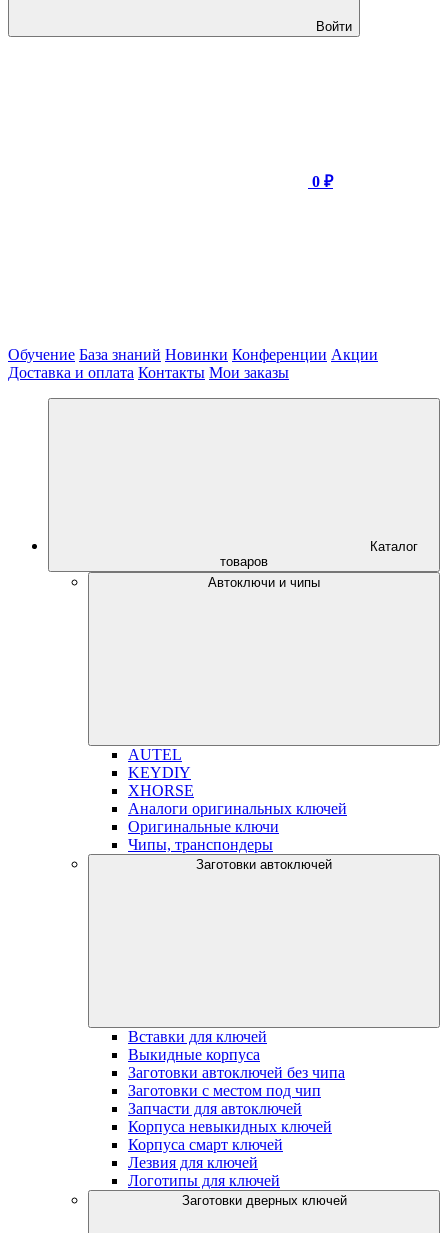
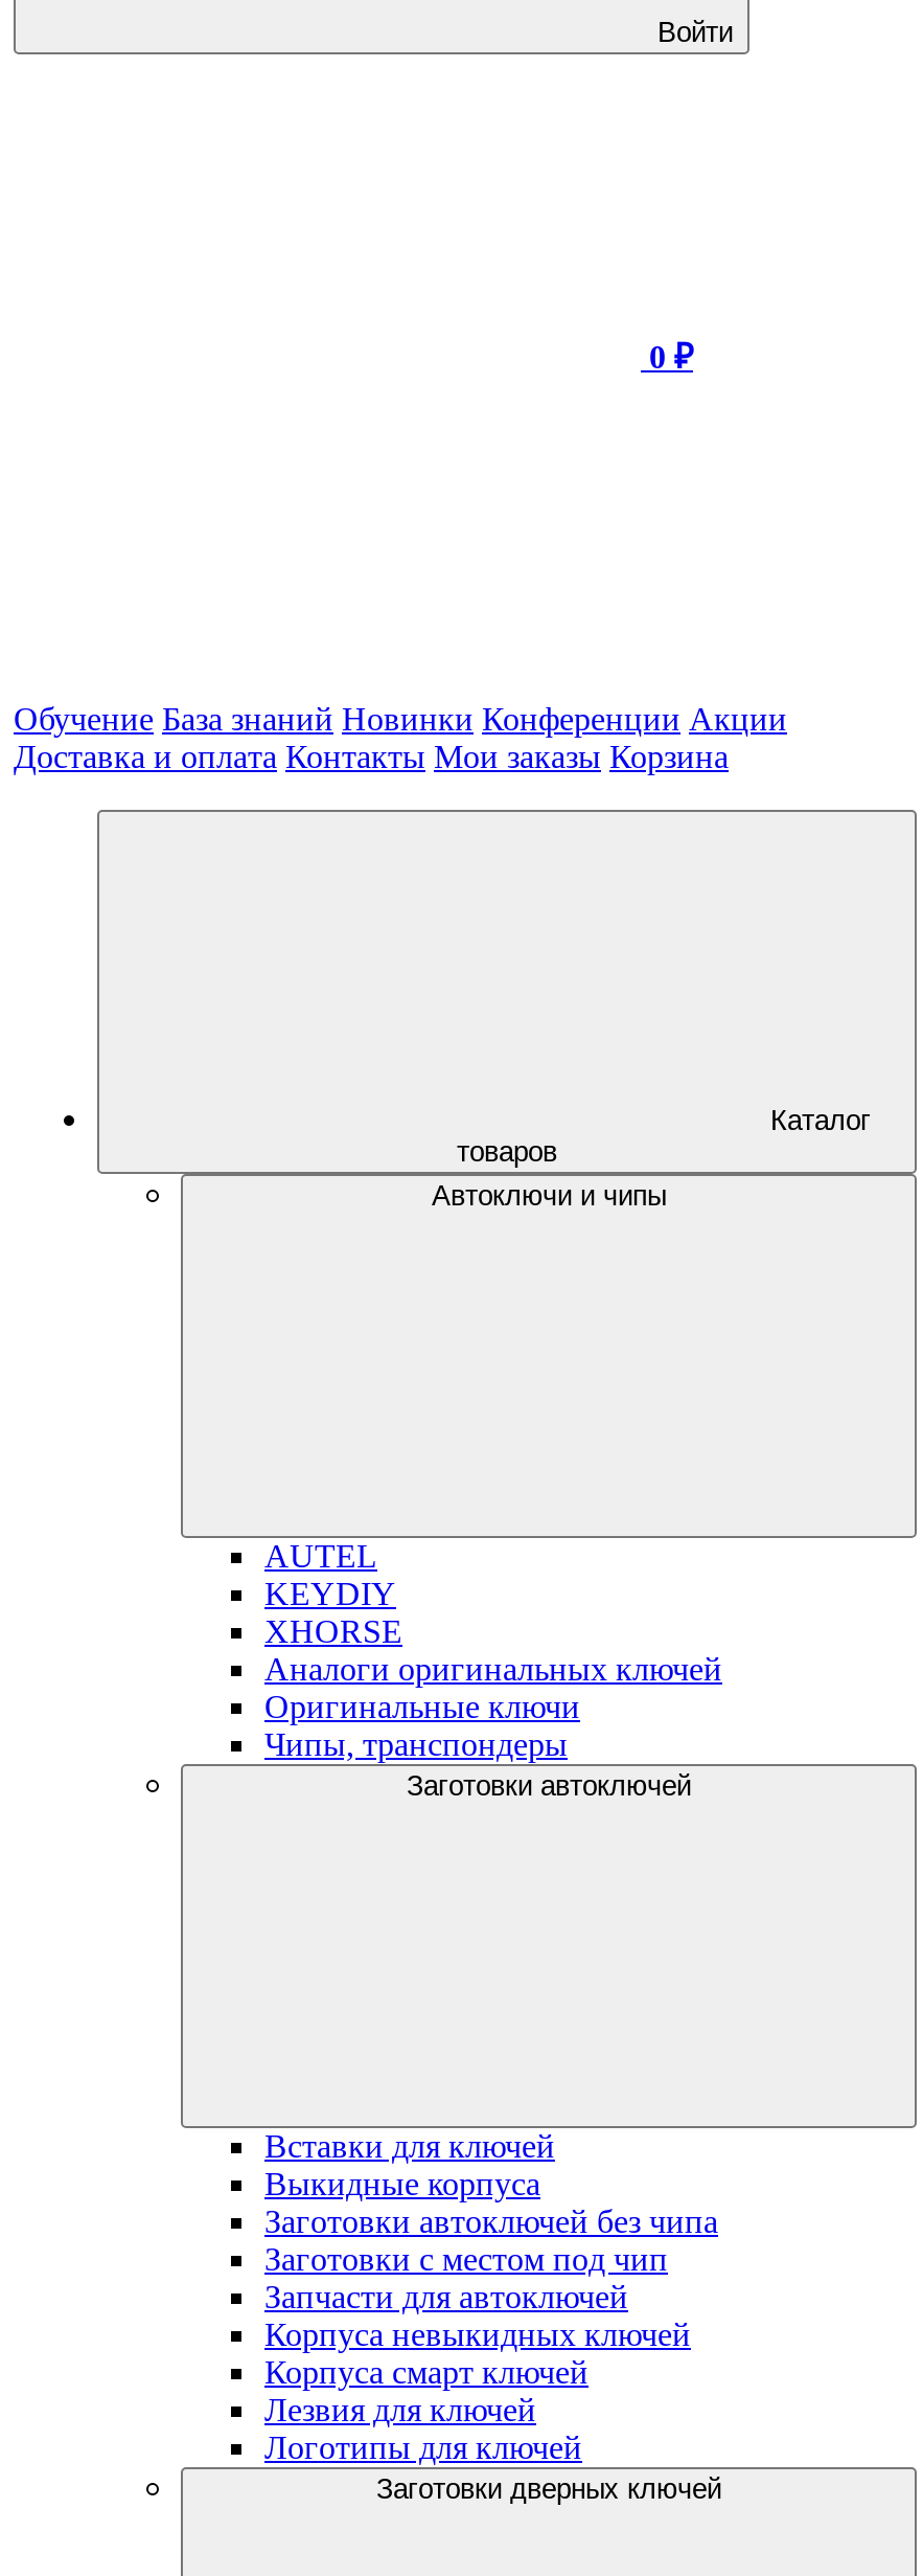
[8,364,289,381] Доставка и оплата Контакты Мои заказы -> [14,738,729,774] Доставка и оплата Контакты Мои заказы Корзина

